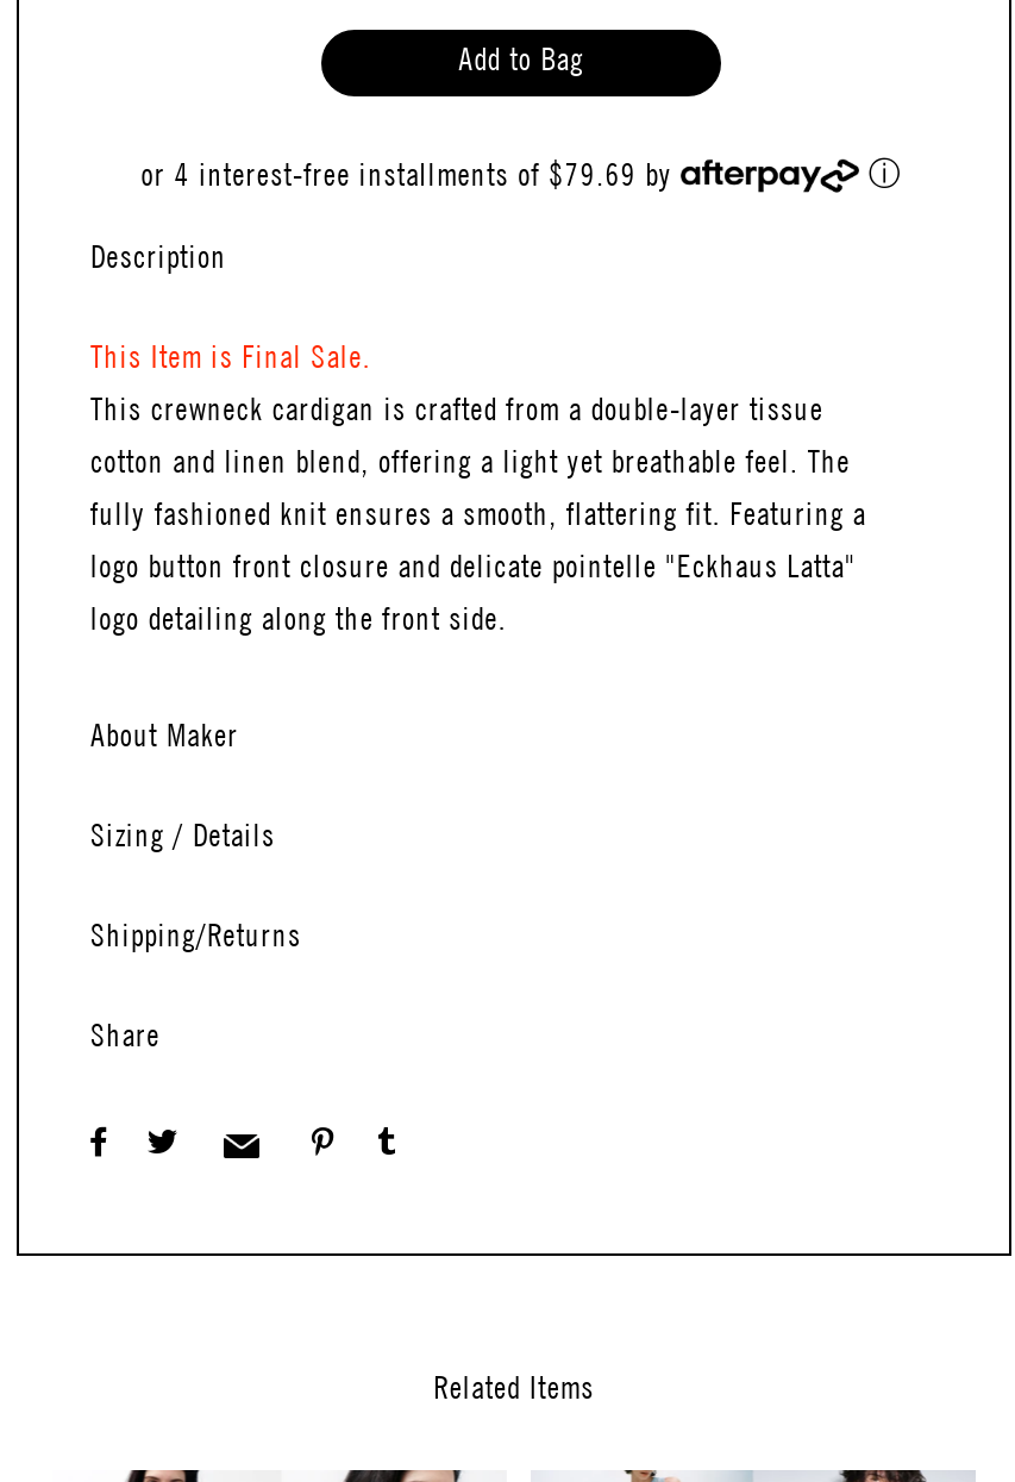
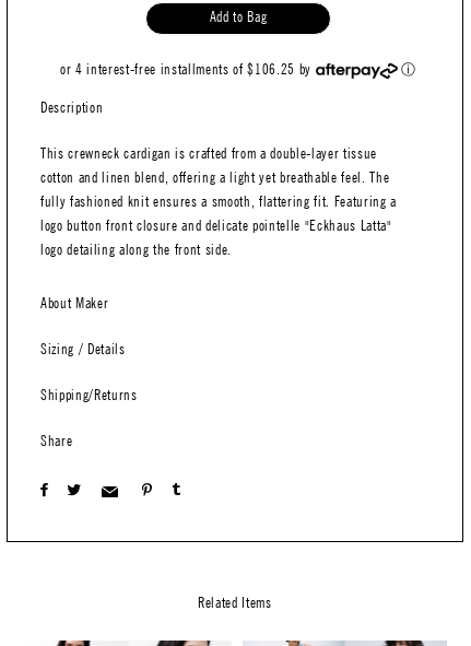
[141,158,681,192] or 4 interest-free installments of $79.69 by -> [60,62,315,78] or 4 interest-free installments of $106.25 by
[90,343,371,376] This Item is Final Sale. -> none

